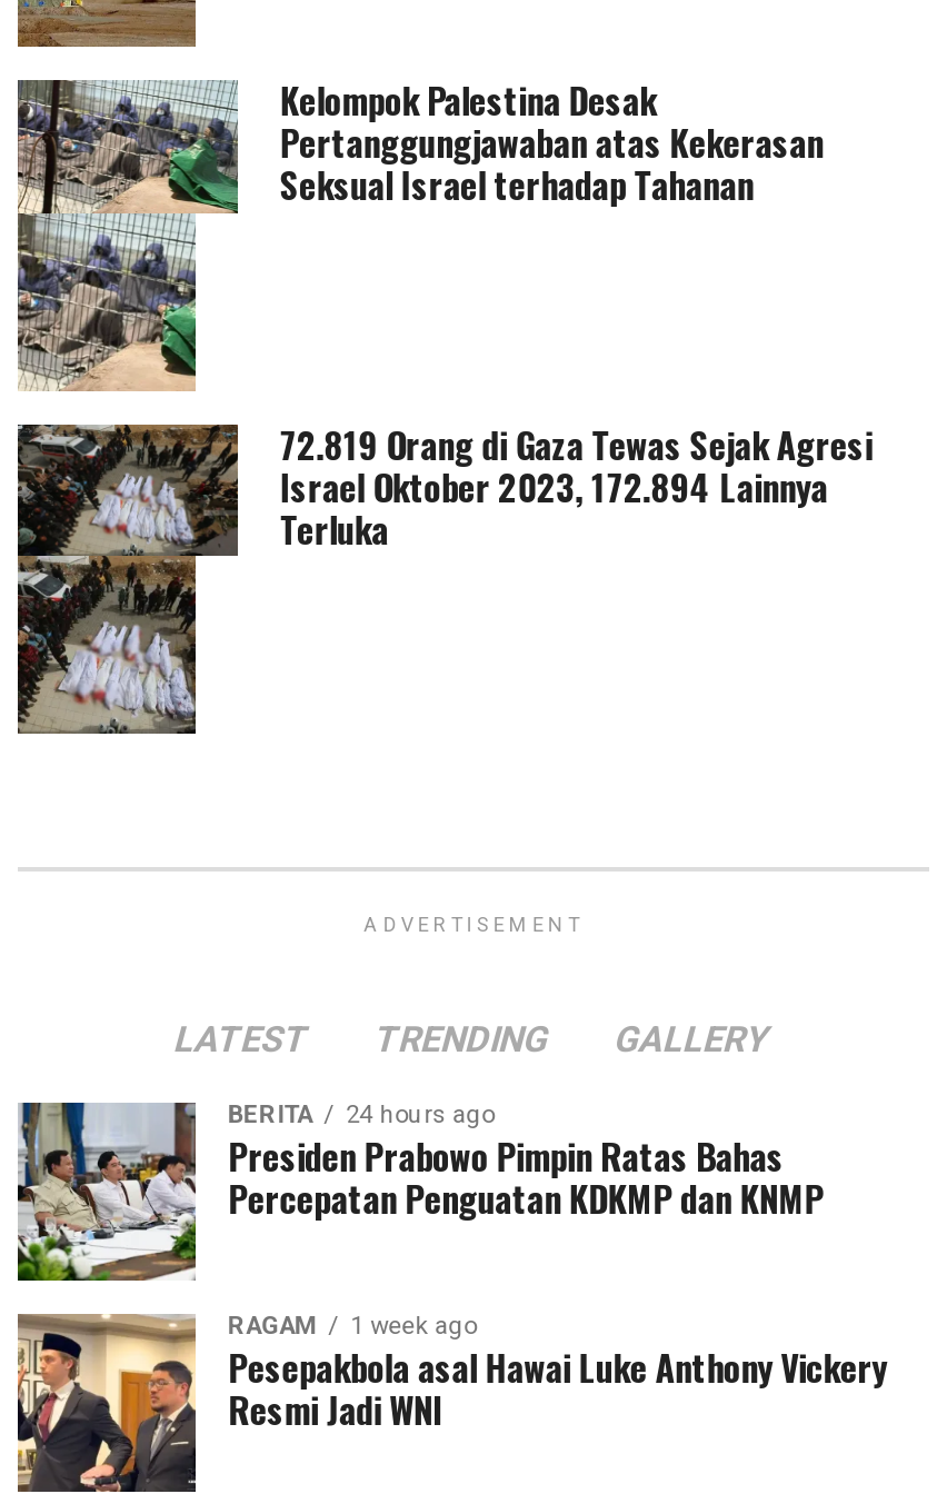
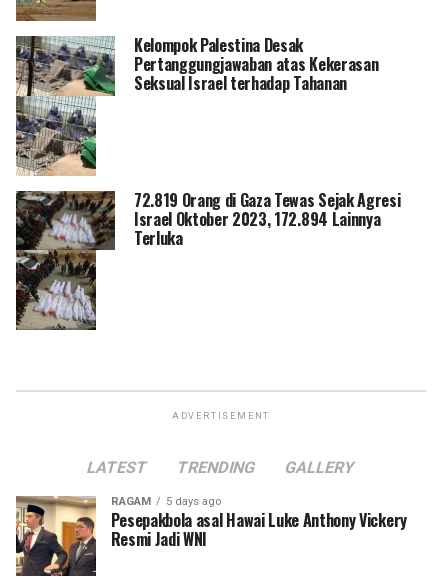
[16,1100,824,1283] [image] | BERITA | 24 hours ago | Presiden Prabowo Pimpin Ratas Bahas | Percepatan Penguatan KDKMP dan KNMP -> none
[228,1312,477,1341] RAGAM 1 week ago -> [111,495,221,508] RAGAM 5 days ago

